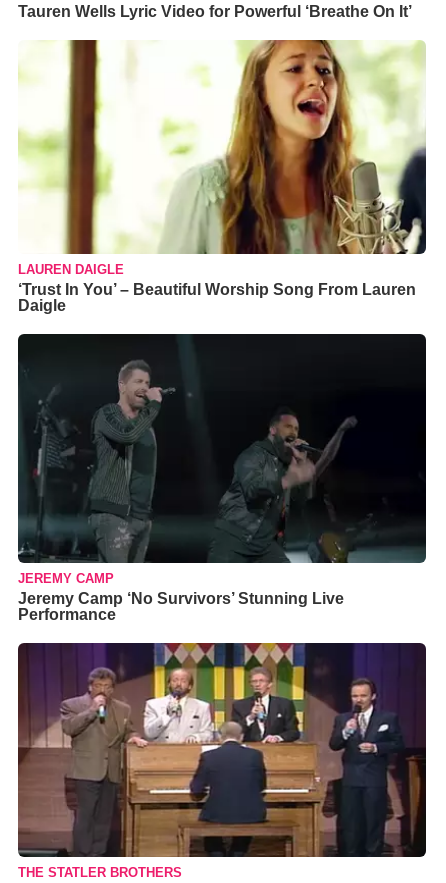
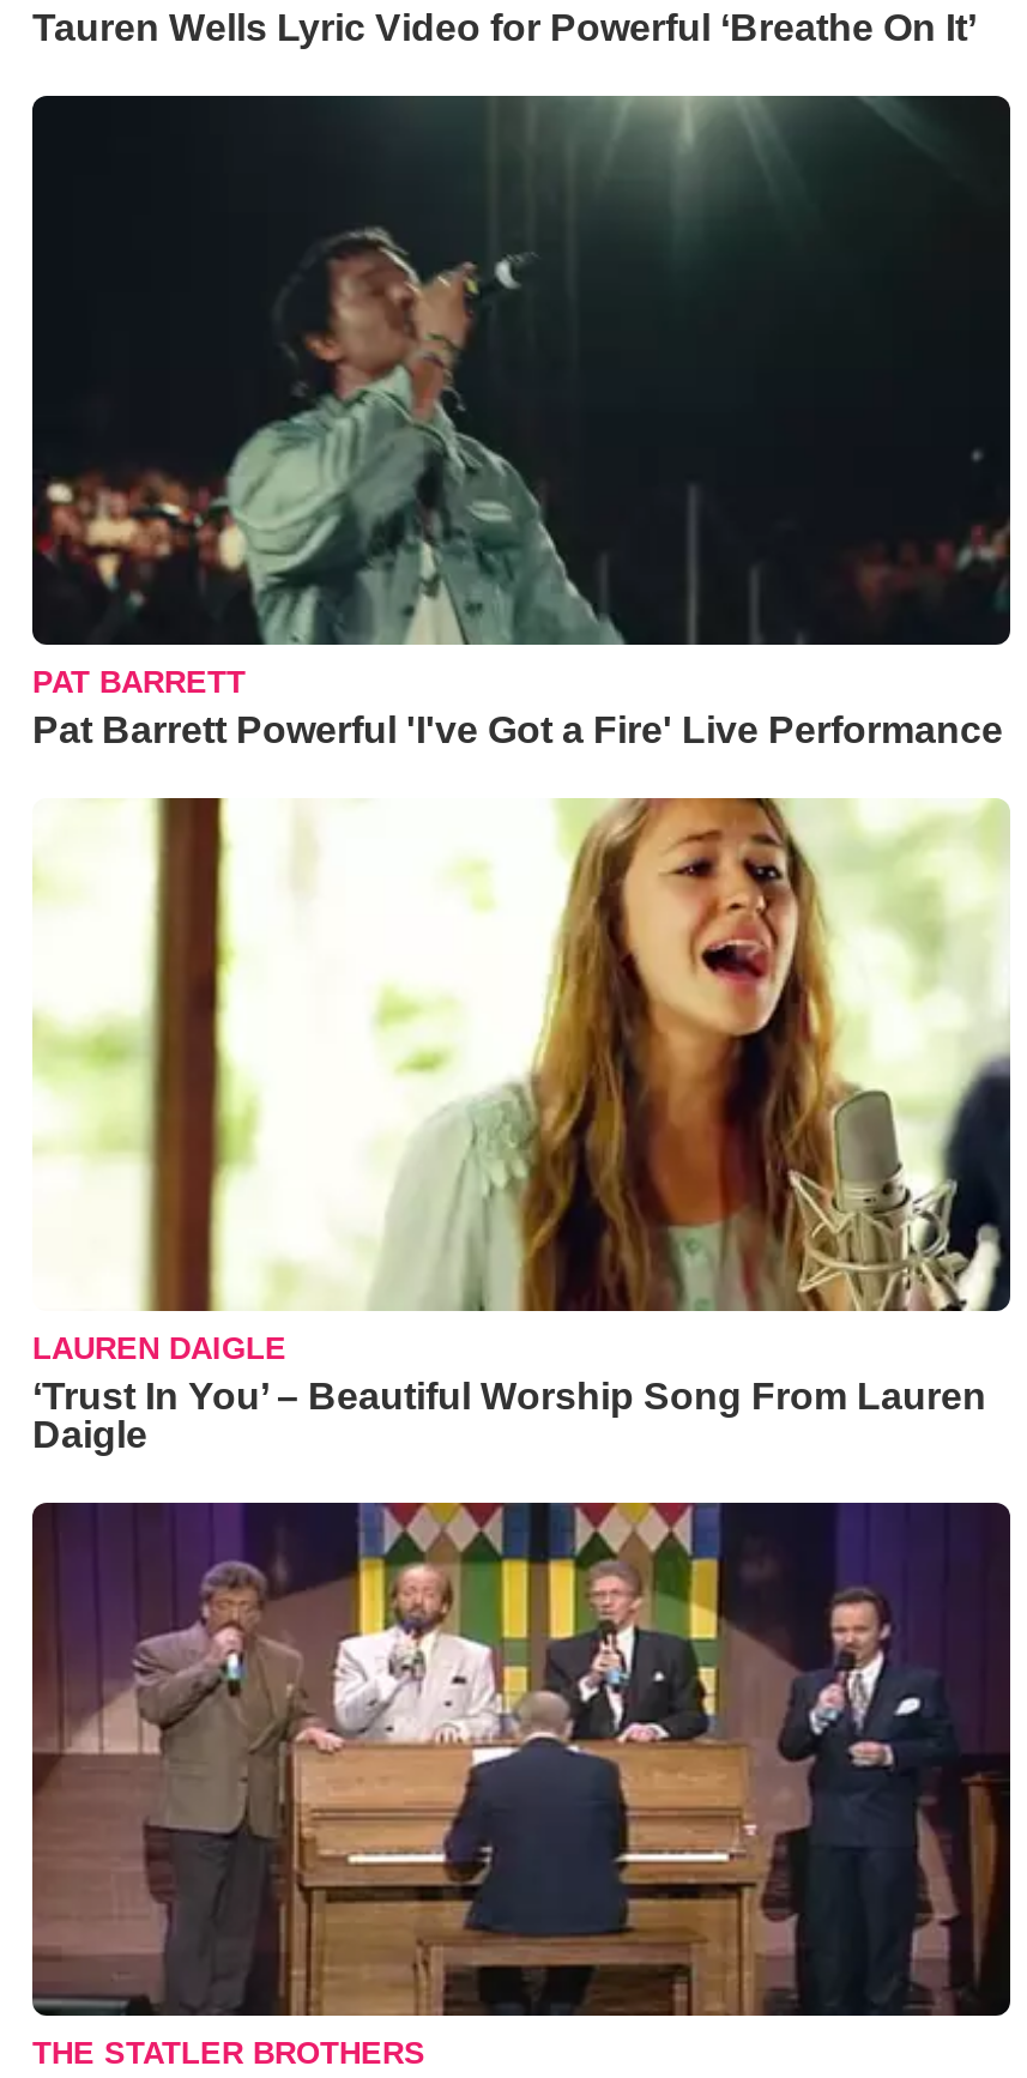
none -> [30,93,1013,750] [image] | PAT BARRETT | Pat Barrett Powerful 'I've Got a Fire' Live Performance
moved [17,37,427,314] -> [30,793,1013,1455]: [image] | LAUREN DAIGLE | ‘Trust In You’ – Beautiful Worship Song From Lauren | Daigle
[17,337,426,623] [image] | JEREMY CAMP | Jeremy Camp ‘No Survivors’ Stunning Live | Performance -> none

